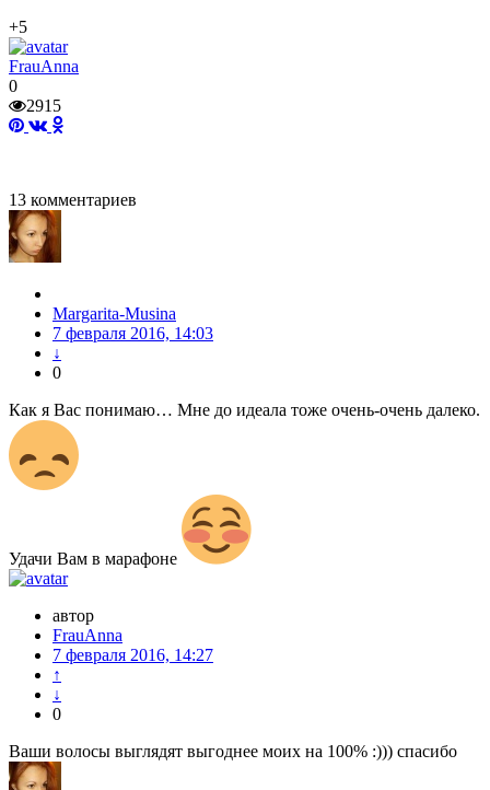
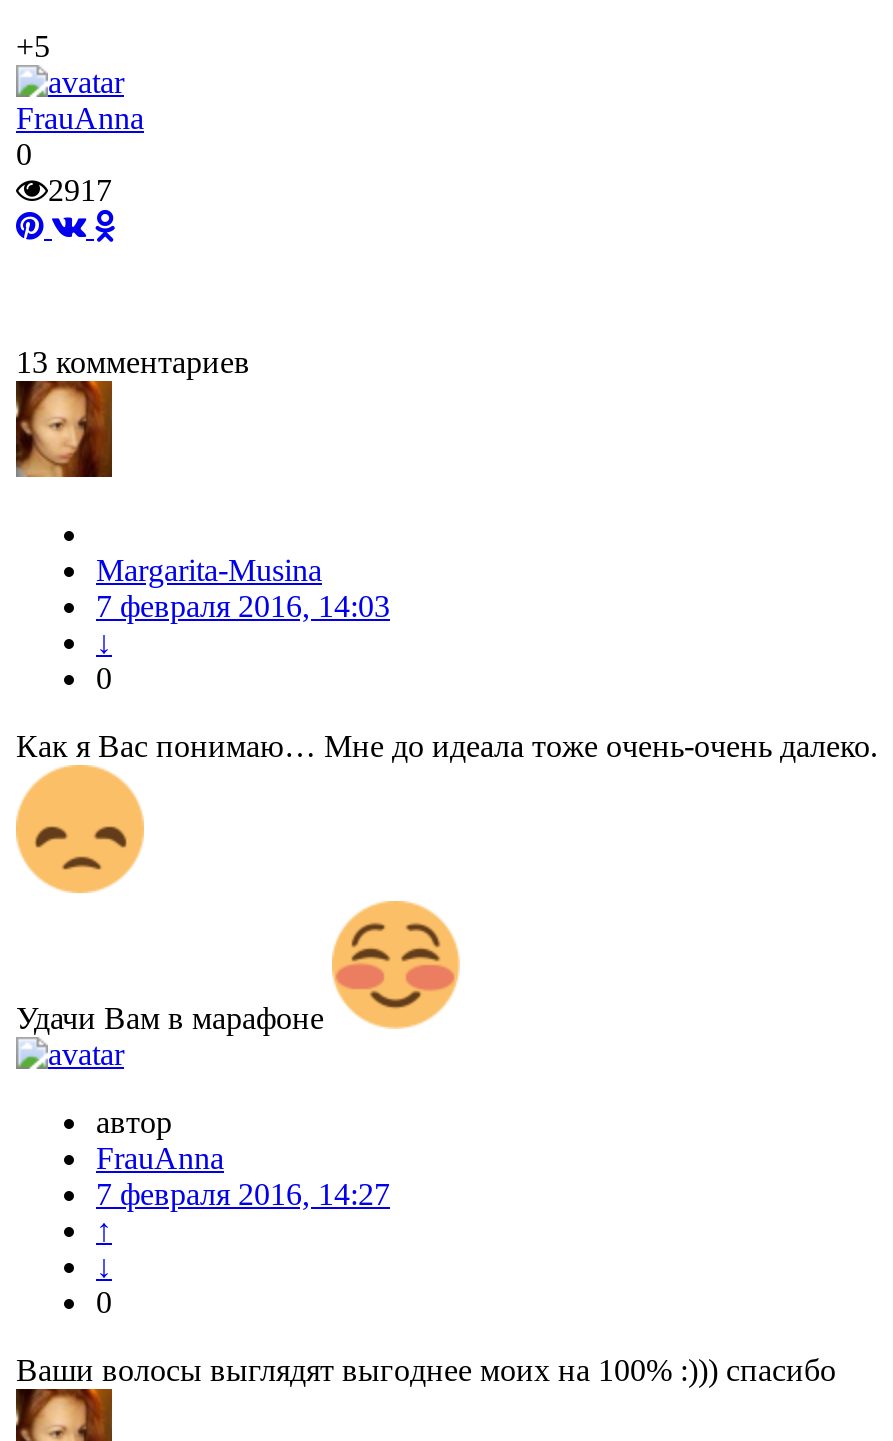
[26,96,61,115] 2915 -> [48,173,112,207] 2917

